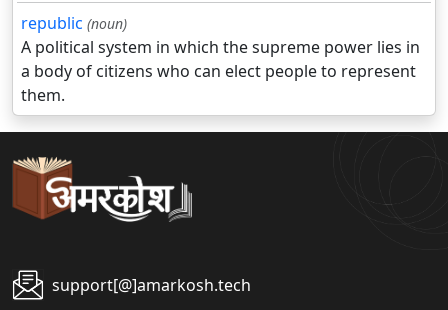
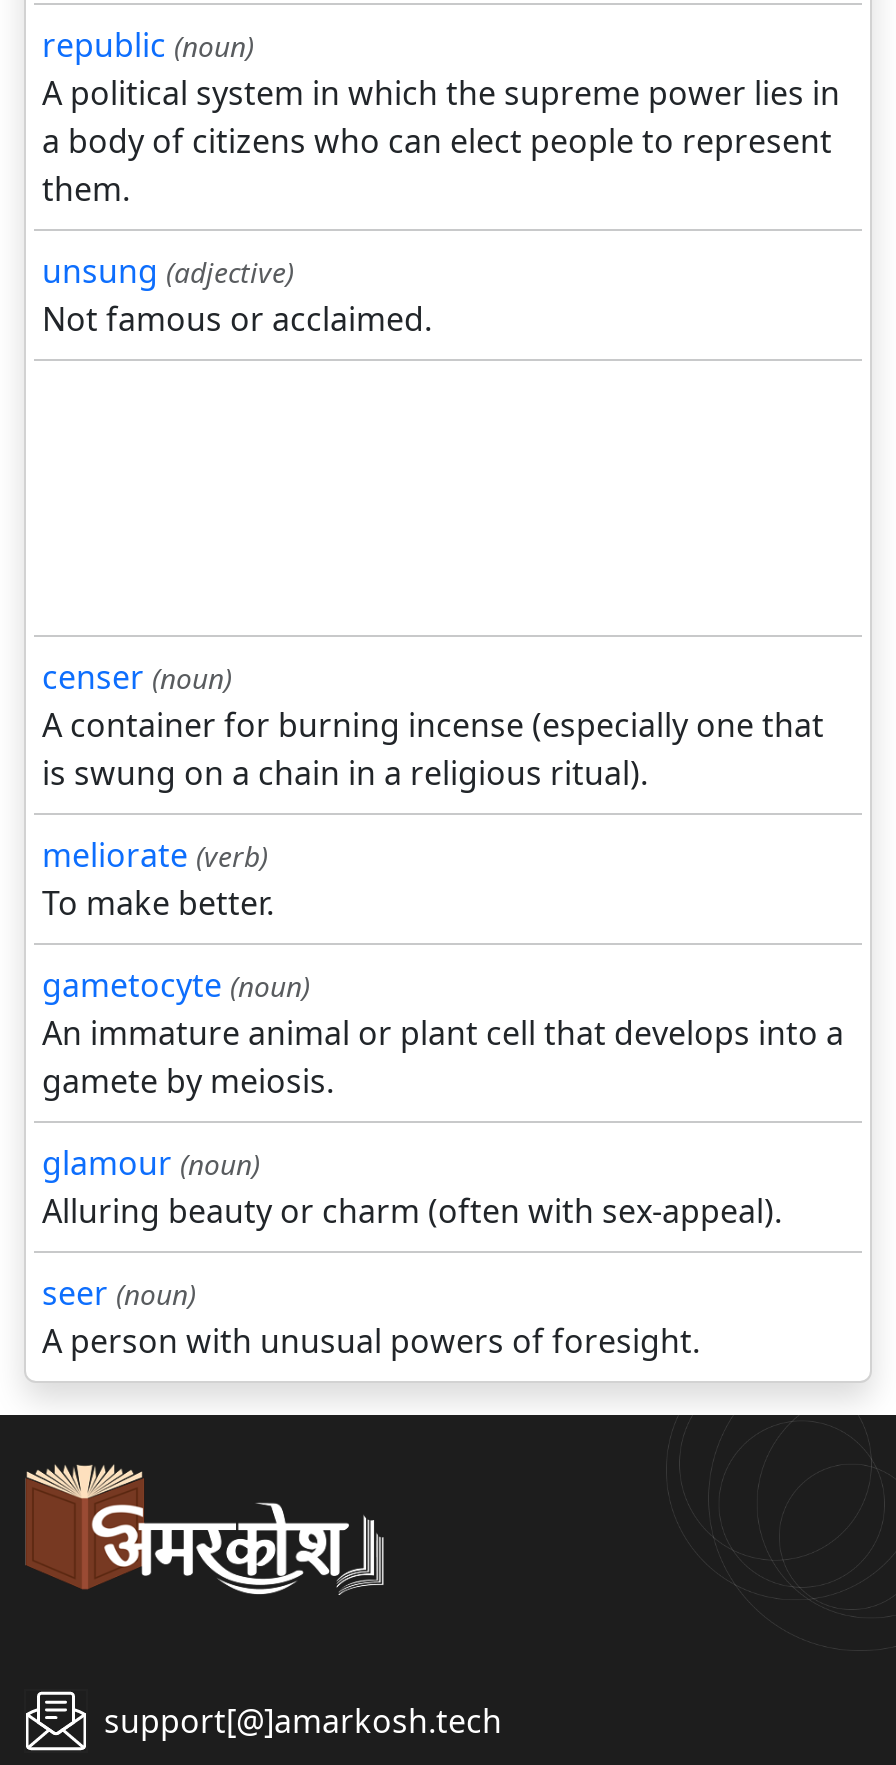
none -> [42,249,432,341] unsung (adjective) | Not famous or acclaimed.
none -> [42,655,844,1363] censer (noun) | A container for burning incense (especially one that | is swung on a chain in a religious ritual). | meliorate (verb) | To make better. | gametocyte (noun) | An immature animal or plant cell that develops into a | gamete by meiosis. | glamour (noun) | Alluring beauty or charm (often with sex-appeal). | seer (noun) | A person with unusual powers of foresight.

